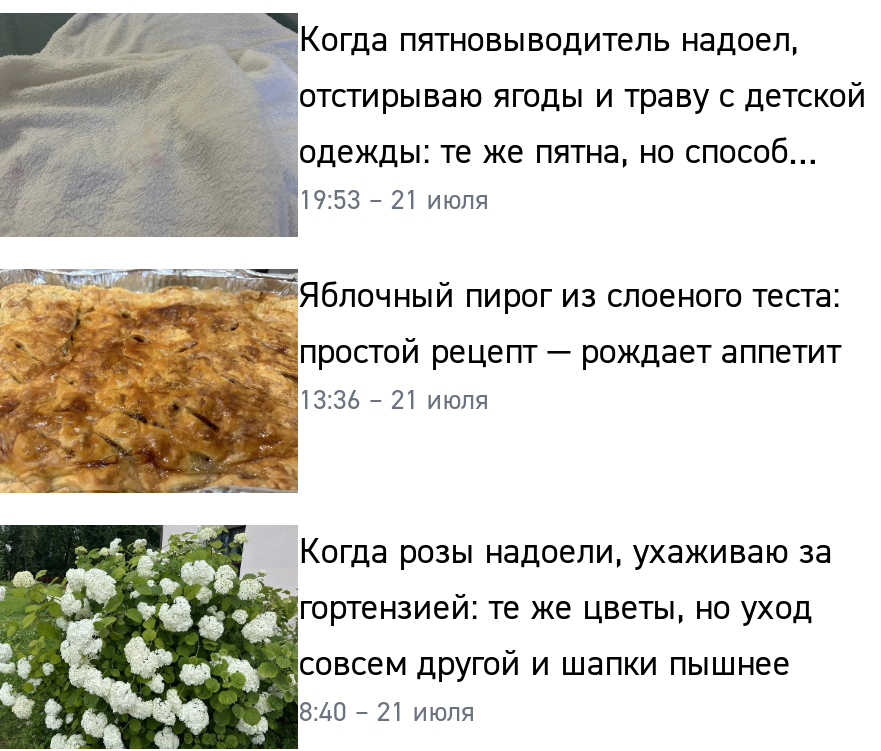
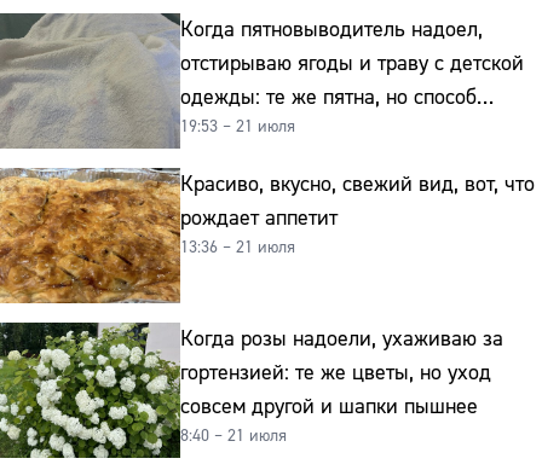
[299,274,841,376] Яблочный пирог из слоеного теста: | простой рецепт — рождает аппетит -> [181,170,535,231] Красиво, вкусно, свежий вид, вот, что | рождает аппетит

